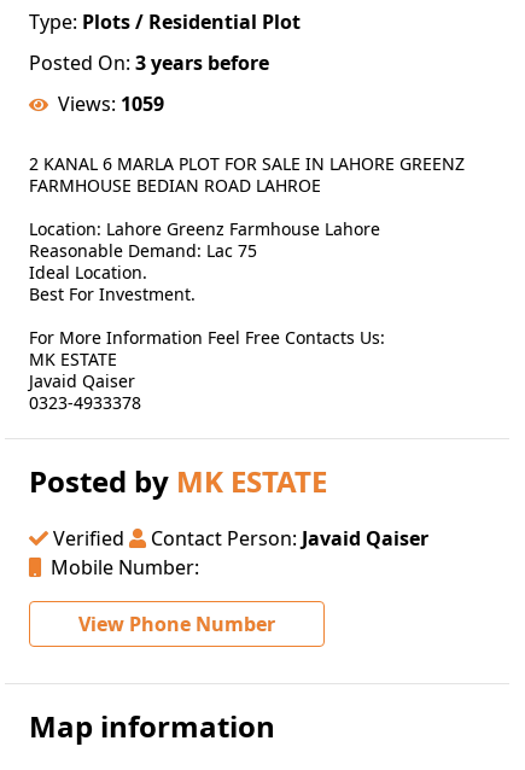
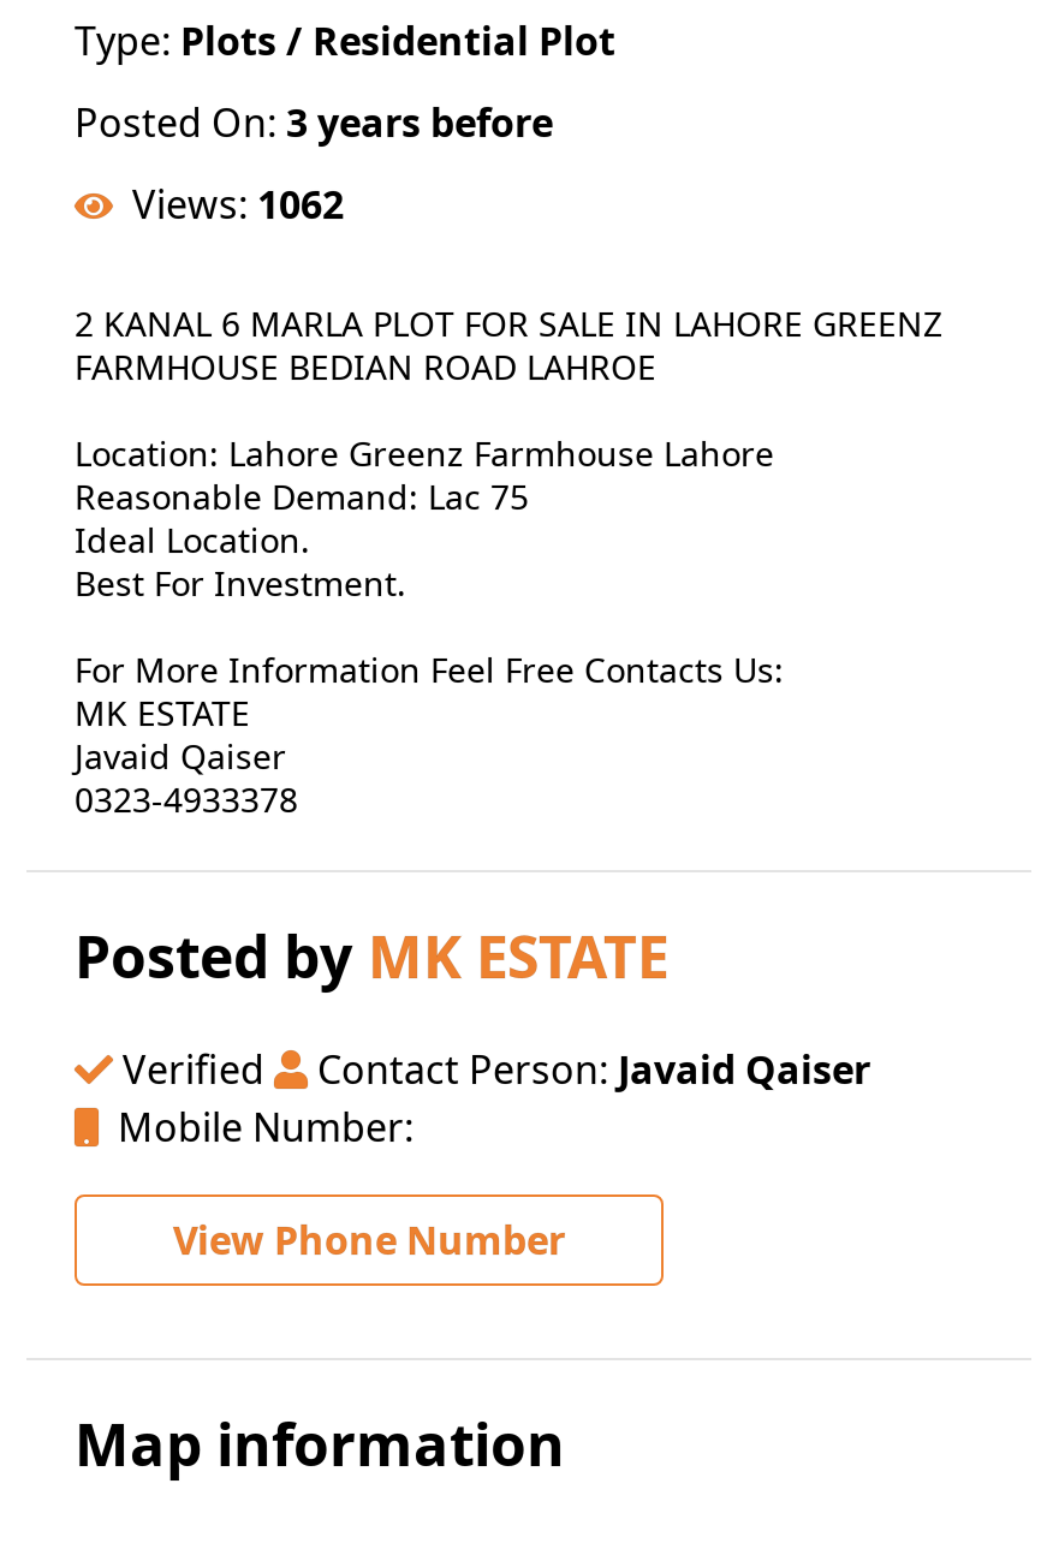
[58,91,164,117] Views: 1059 -> [132,178,344,231] Views: 1062

